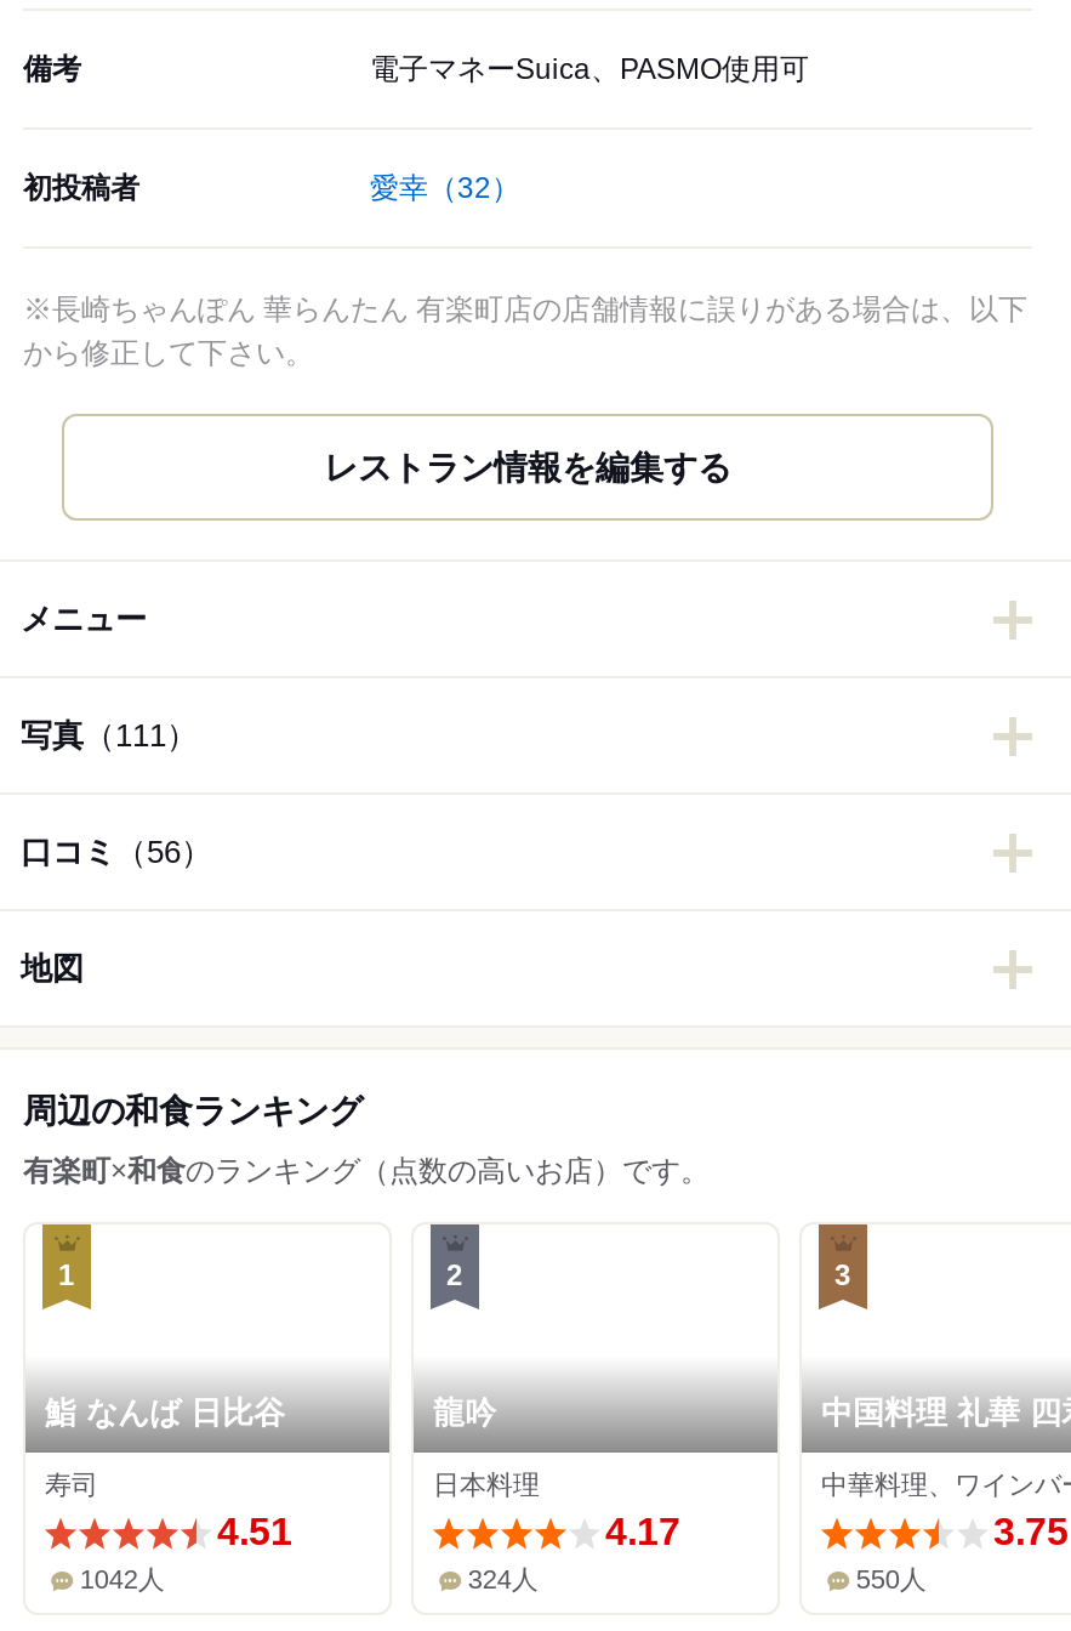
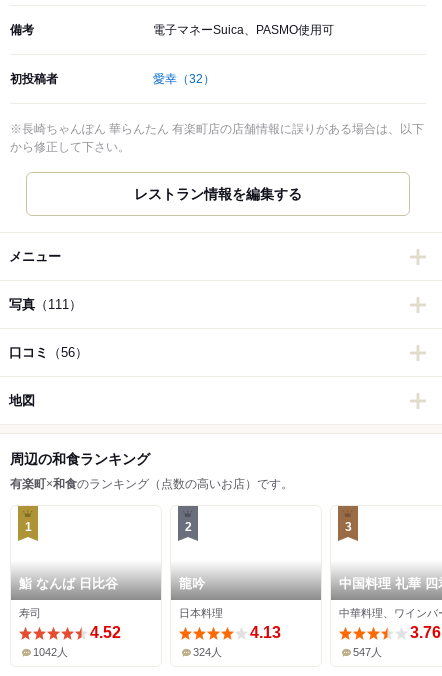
[217,1512,292,1553] 4.51 -> [90,624,121,641] 4.52
[605,1512,680,1553] 4.17 -> [250,624,281,641] 4.13
[993,1512,1069,1553] 3.75 -> [410,624,441,641] 3.76
[856,1565,926,1594] 550人 -> [353,646,382,658] 547人

